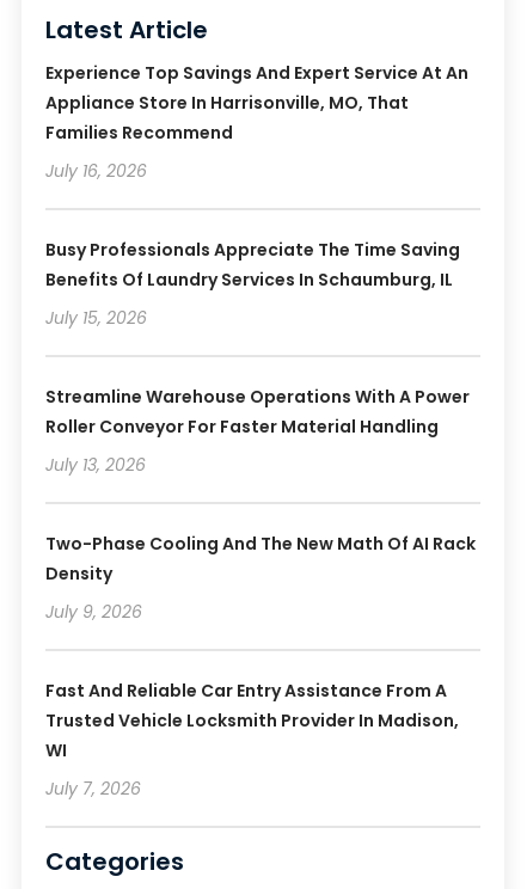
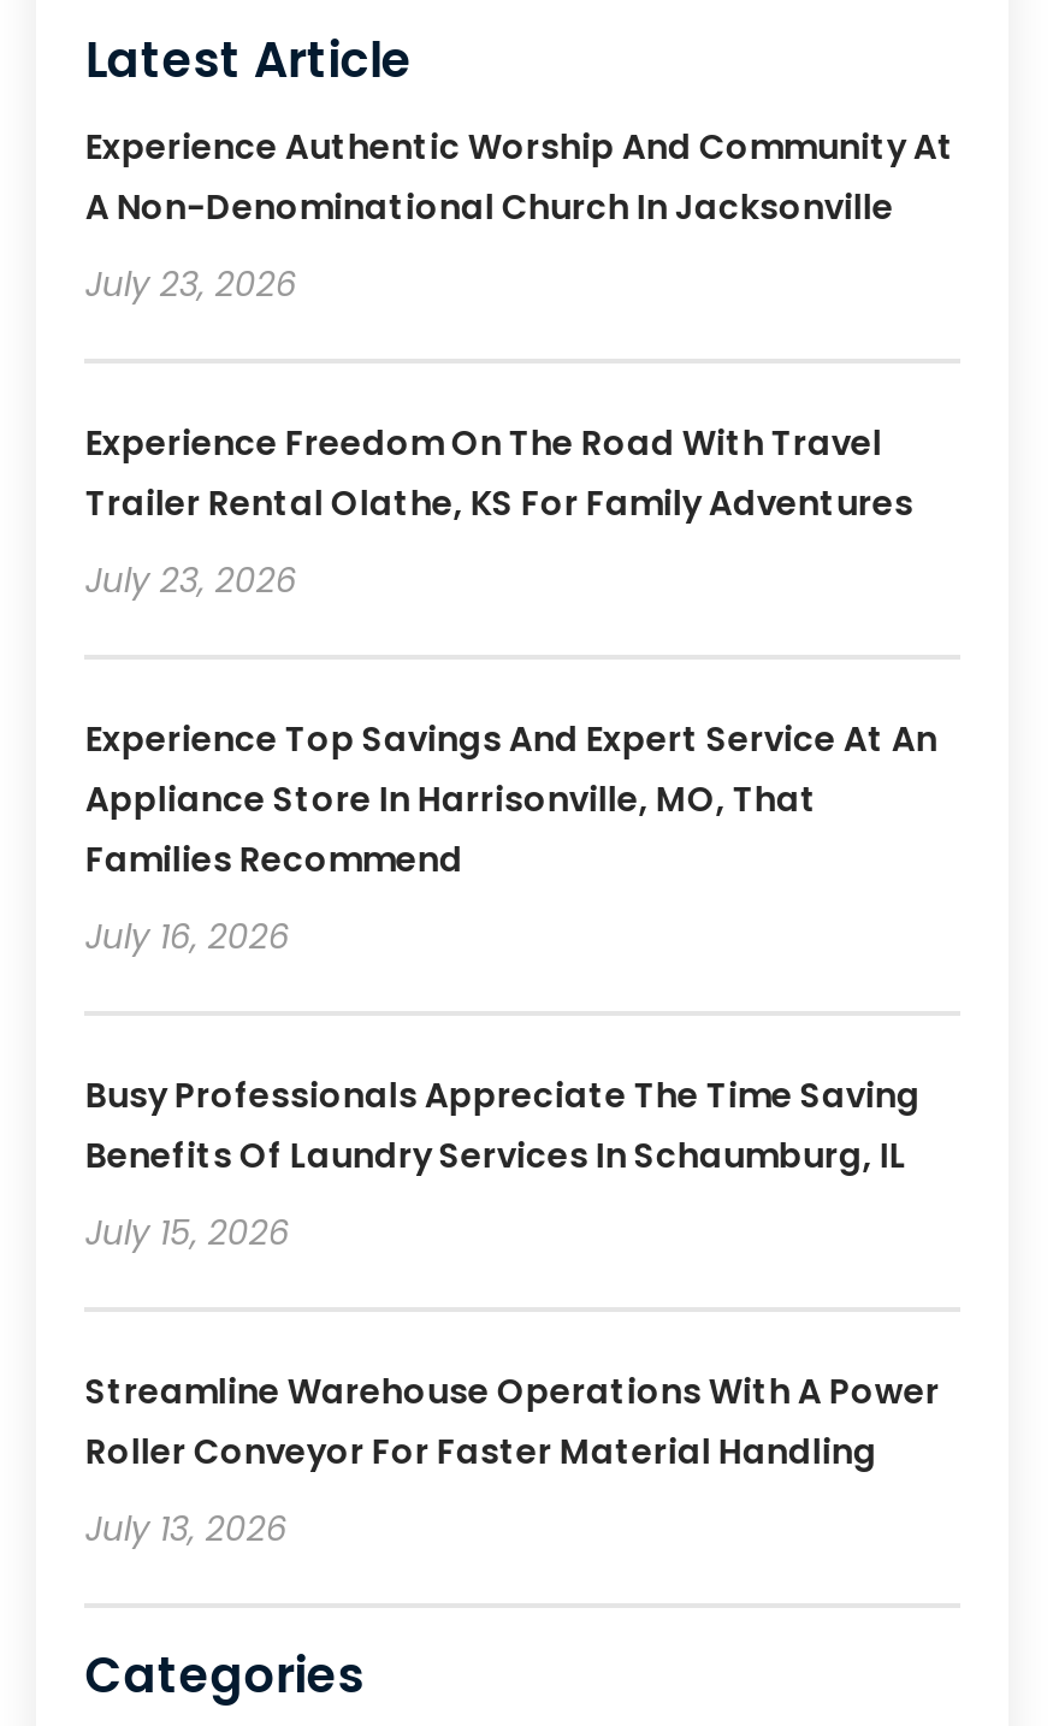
none -> [85,123,954,605] Experience Authentic Worship And Community At | A Non-Denominational Church In Jacksonville | July 23, 2026 | Experience Freedom On The Road With Travel | Trailer Rental Olathe, KS For Family Adventures | July 23, 2026
moved [46,61,470,477] -> [85,715,940,1553]: Experience Top Savings And Expert Service At An | Appliance Store In Harrisonville, MO, That | Families Recommend | ... | Roller Conveyor For Faster Material Handling | July 13, 2026
[46,532,476,801] Two-Phase Cooling And The New Math Of AI Rack | Density | July 9, 2026 | Fast And Reliable Car Entry Assistance From A | Trusted Vehicle Locksmith Provider In Madison, | WI | July 7, 2026 -> none

